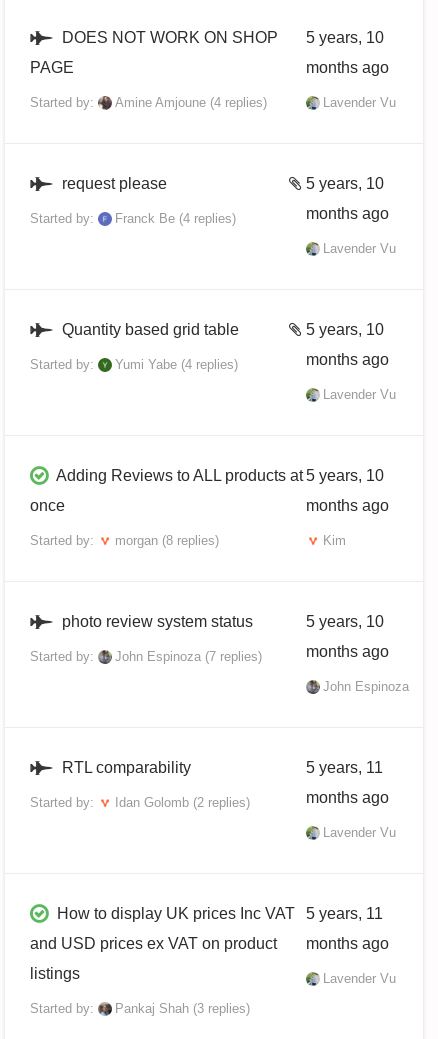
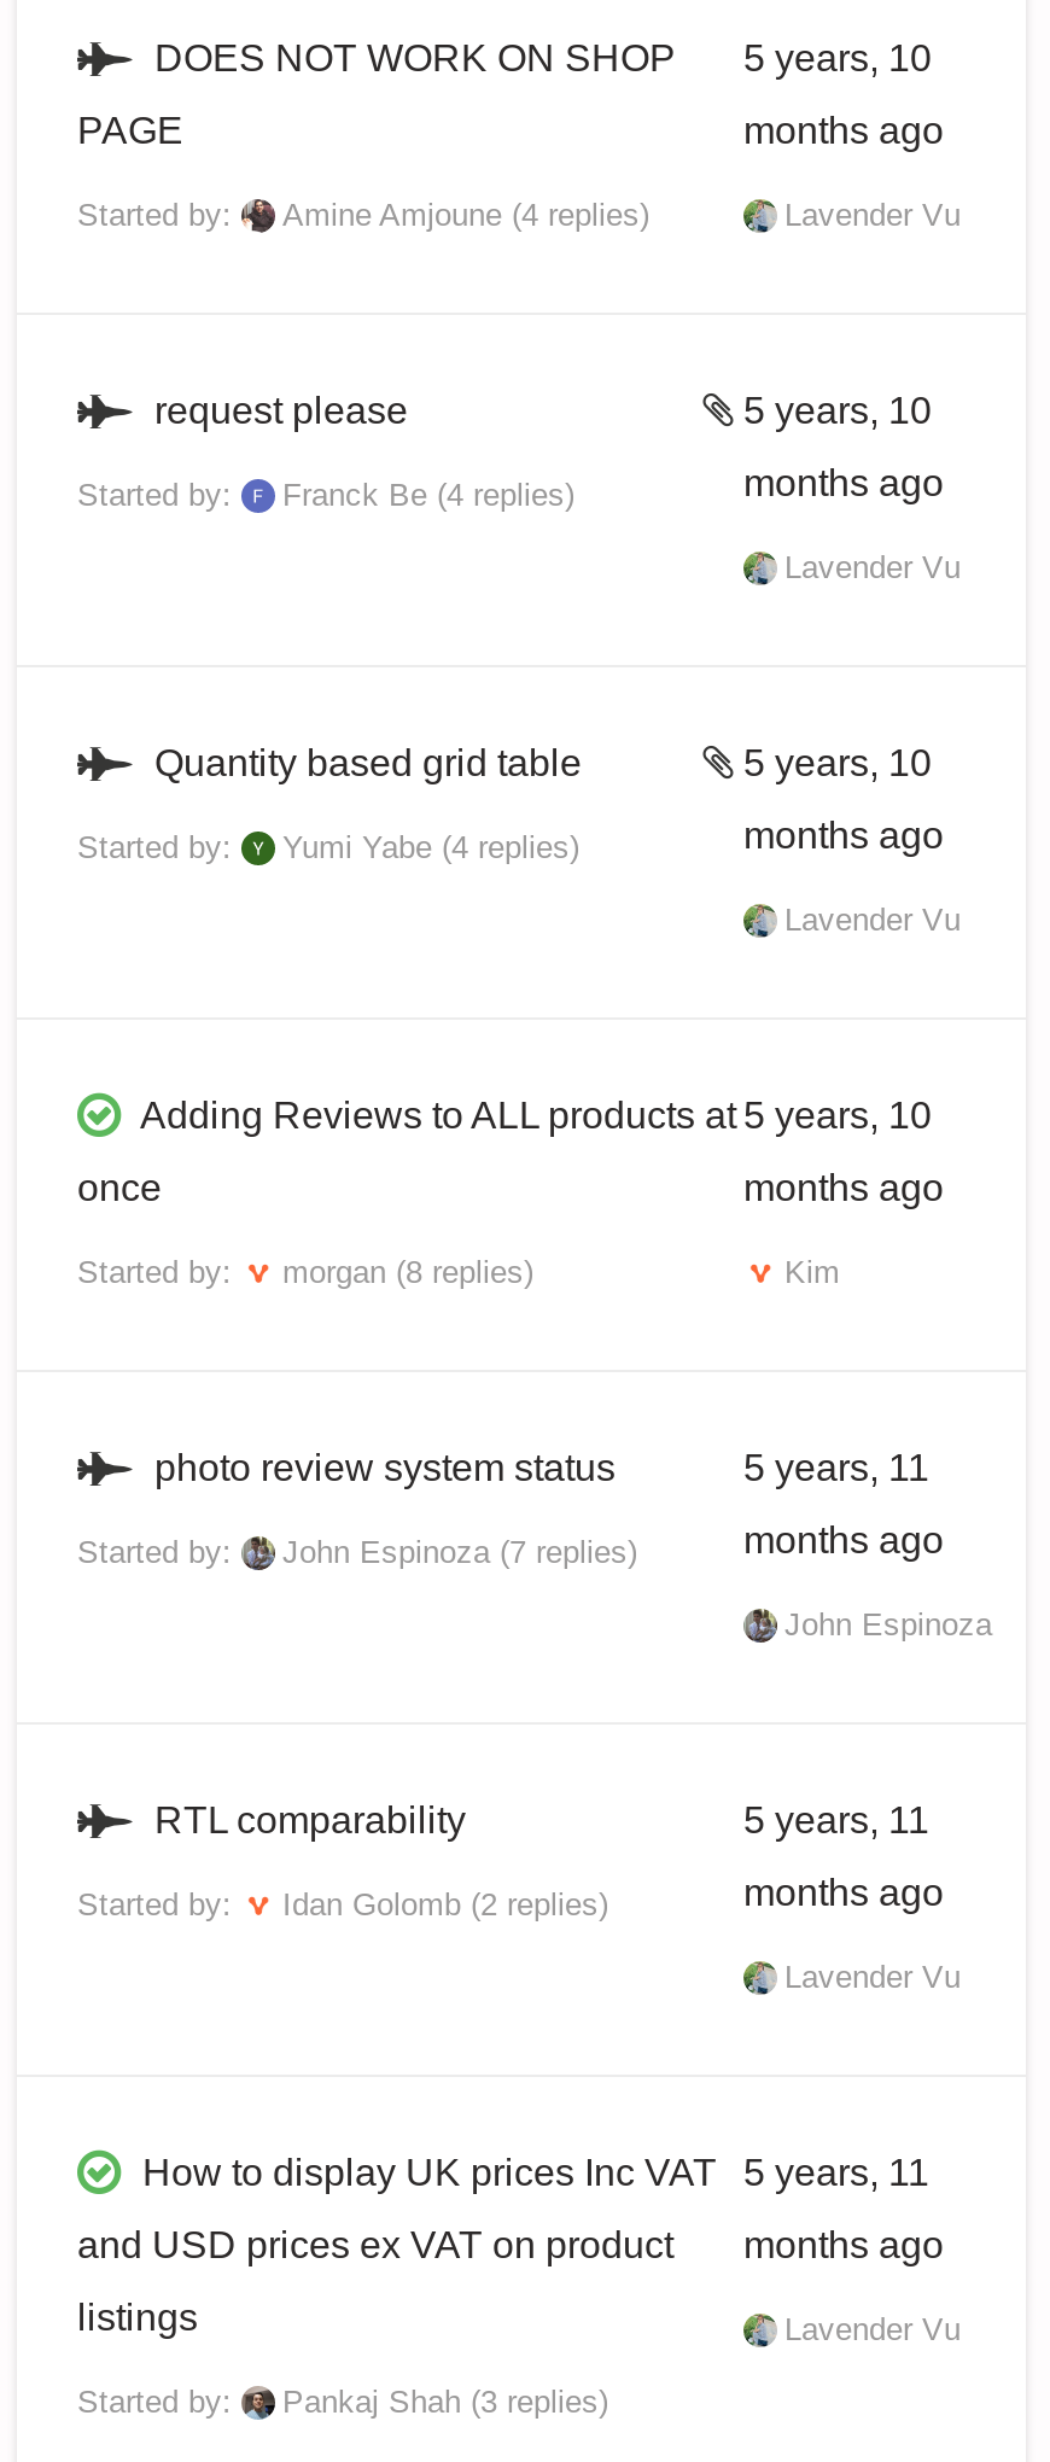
[306,613,384,630] 5 years, 10 -> [743,1447,929,1488] 5 years, 11

